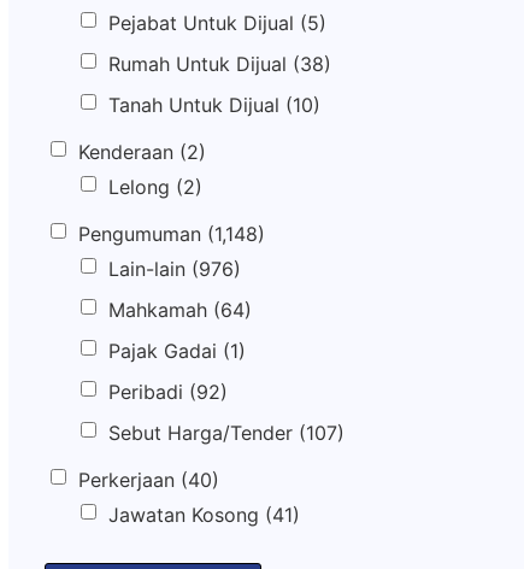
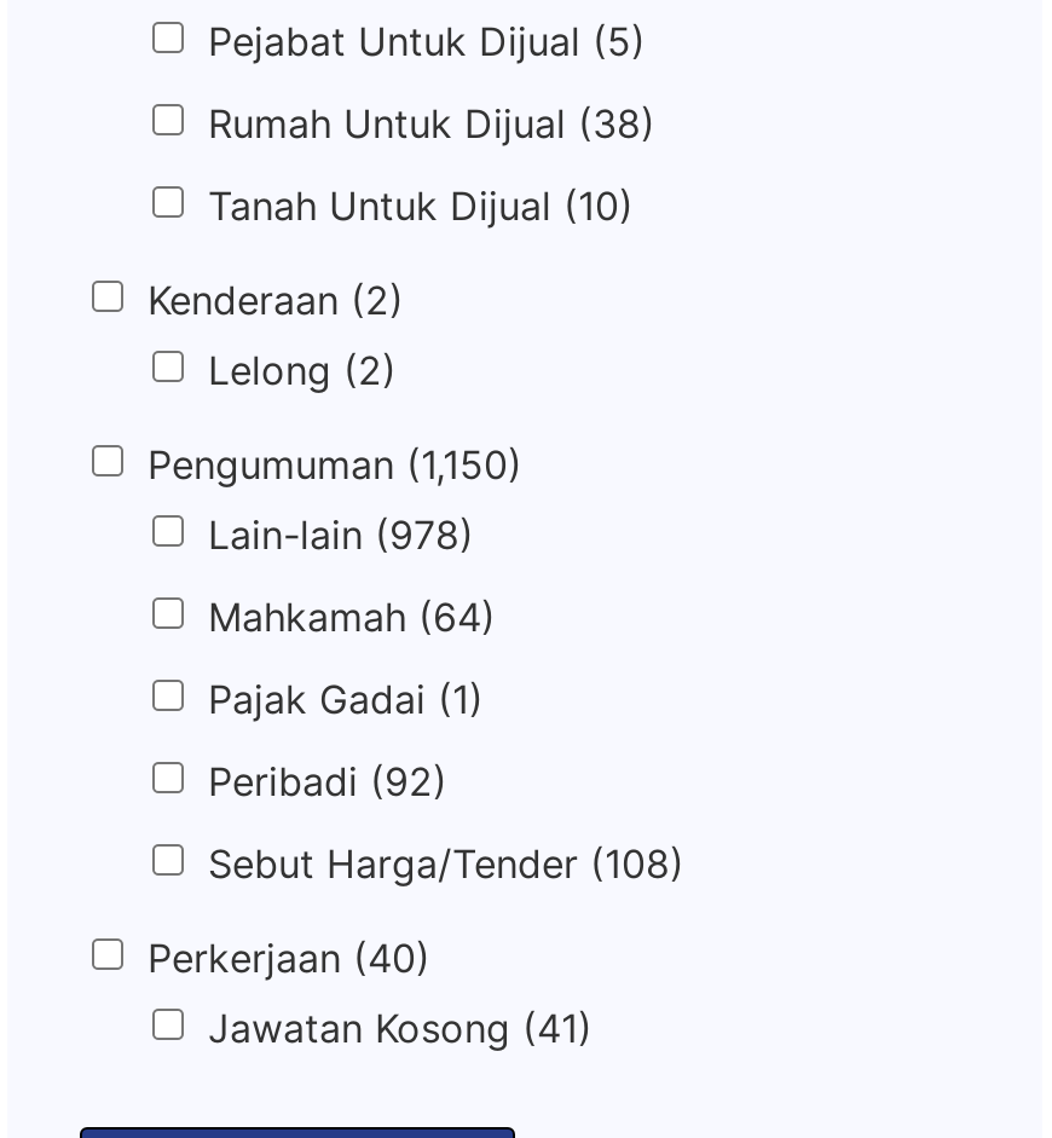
[78,222,265,246] Pengumuman (1,148) -> [148,441,522,489] Pengumuman (1,150)
[108,257,241,281] Lain-lain (976) -> [208,511,474,559] Lain-lain (978)
[108,420,344,445] Sebut Harga/Tender (107) -> [208,840,684,888] Sebut Harga/Tender (108)

